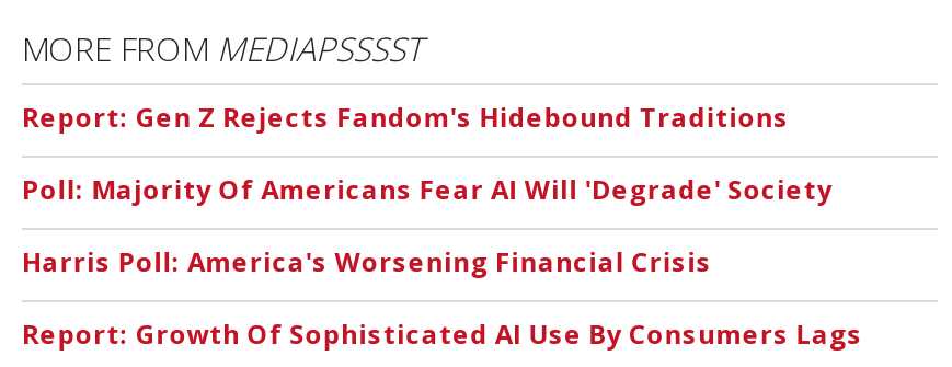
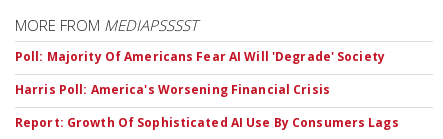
[22,98,789,135] Report: Gen Z Rejects Fandom's Hidebound Traditions -> none

